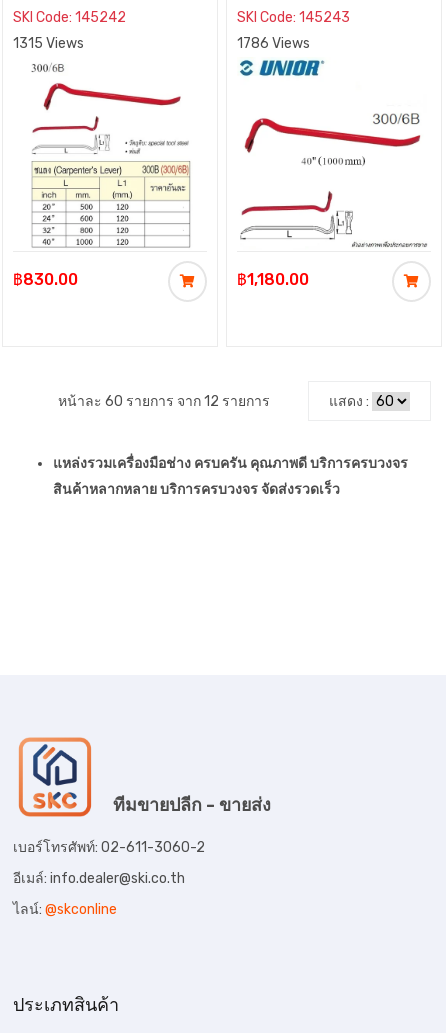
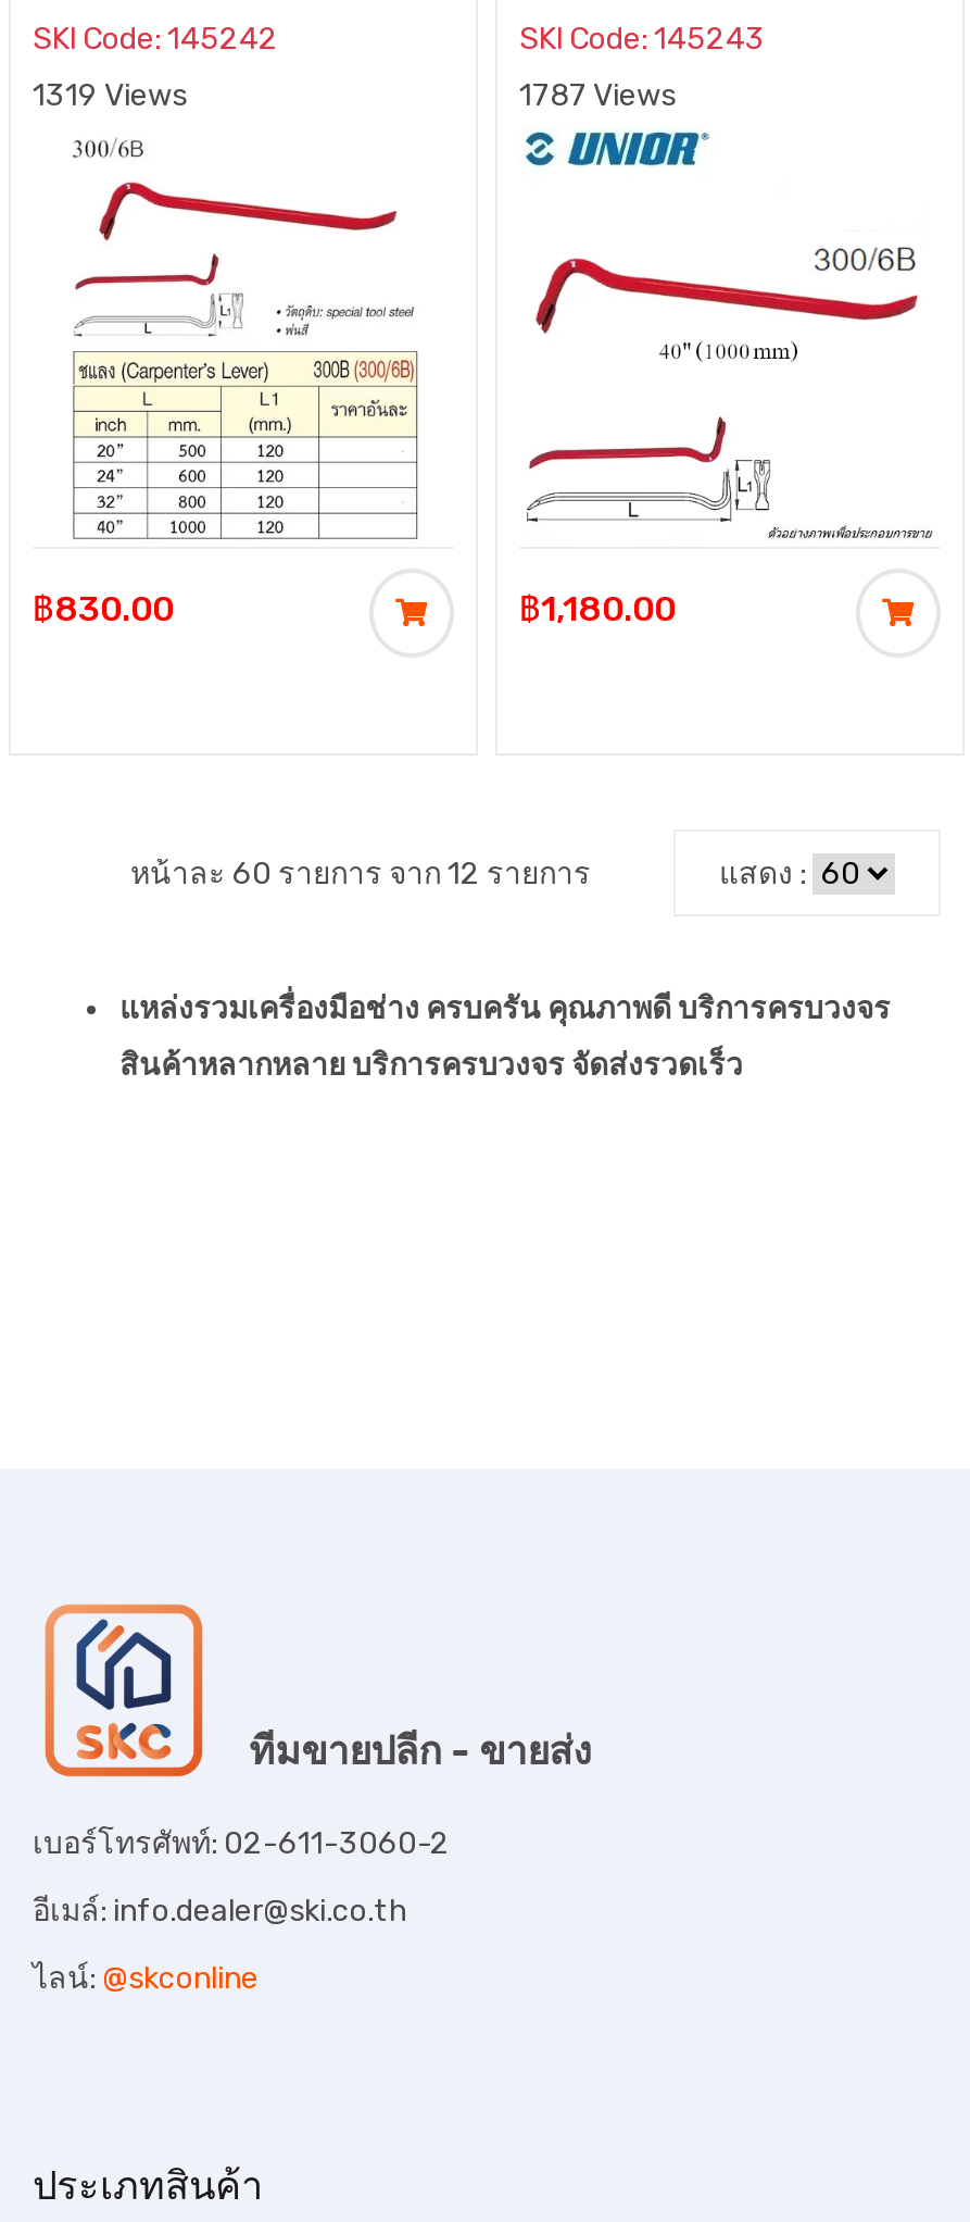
[13,35,84,52] 1315 Views -> [33,77,187,114] 1319 Views
[237,35,310,52] 1786 Views -> [519,77,676,114] 1787 Views

